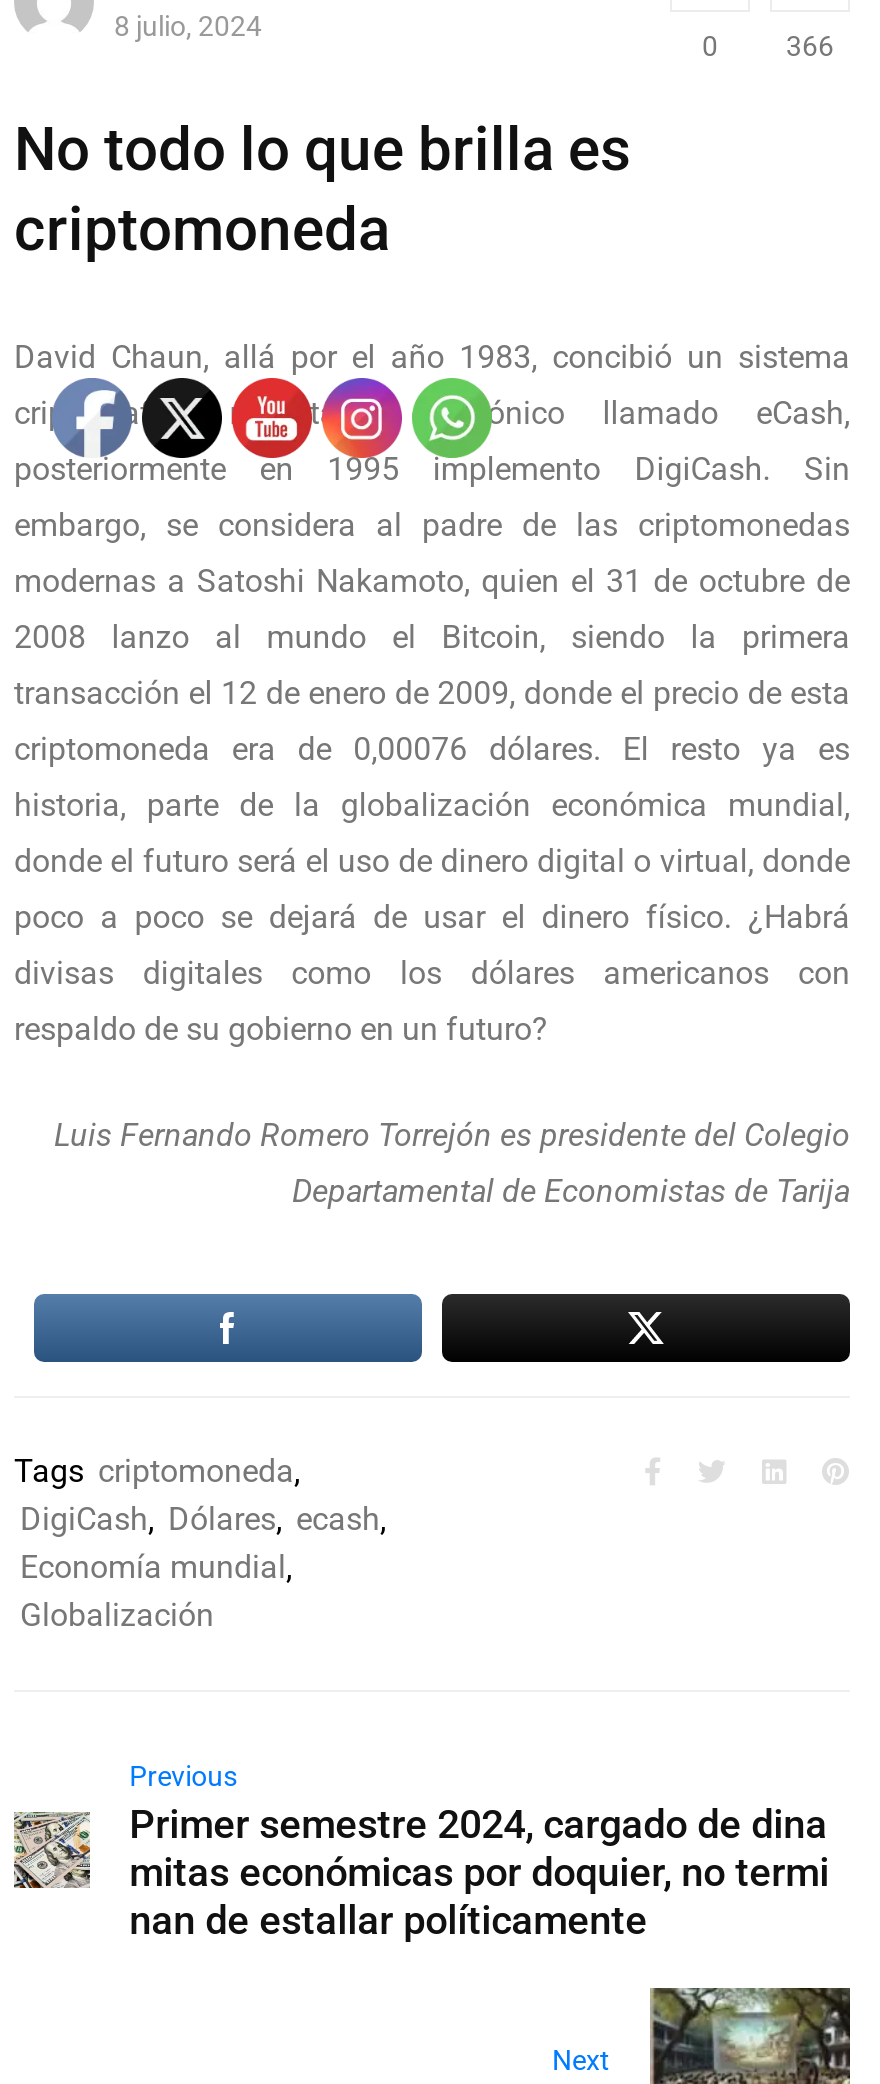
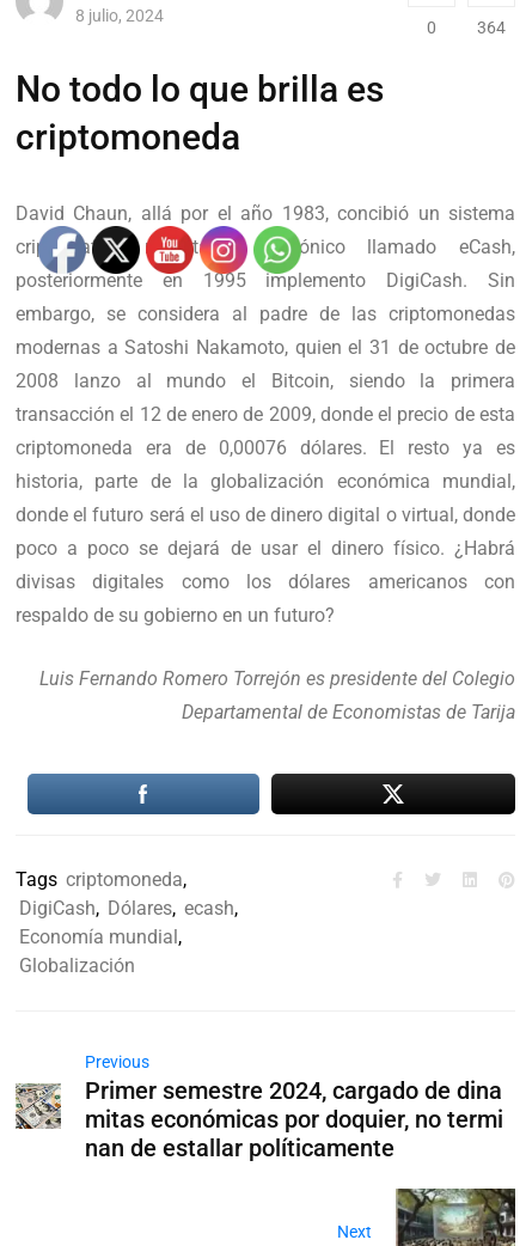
[786,30,834,62] 366 -> [477,18,506,37] 364

